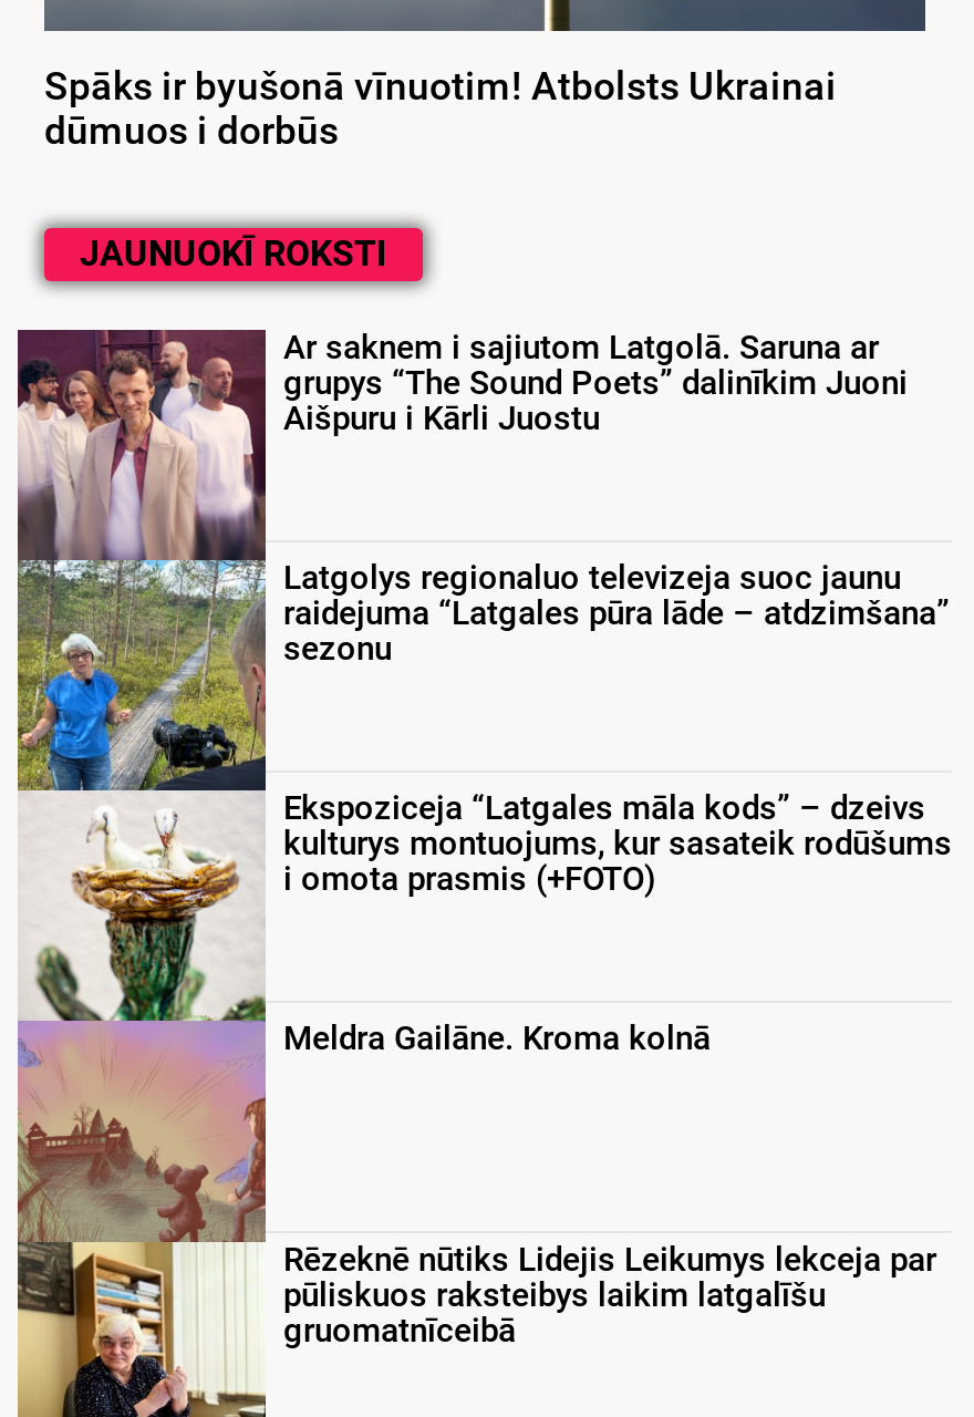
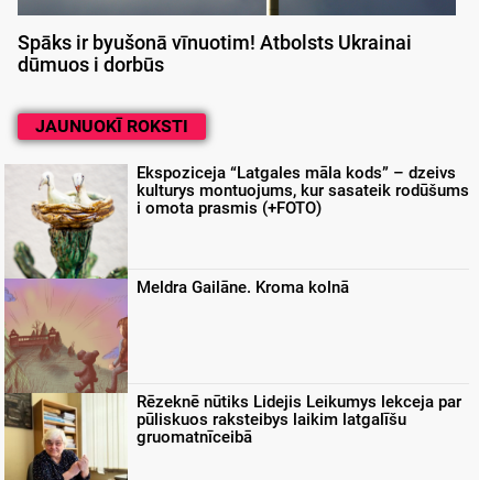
[15,327,908,793] [image] | Ar saknem i sajiutom Latgolā. Saruna ar | grupys “The Sound Poets” dalinīkim Juoni | Aišpuru i Kārli Juostu -> none
[283,557,950,668] Latgolys regionaluo televizeja suoc jaunu | raidejuma “Latgales pūra lāde – atdzimšana” | sezonu -> none

